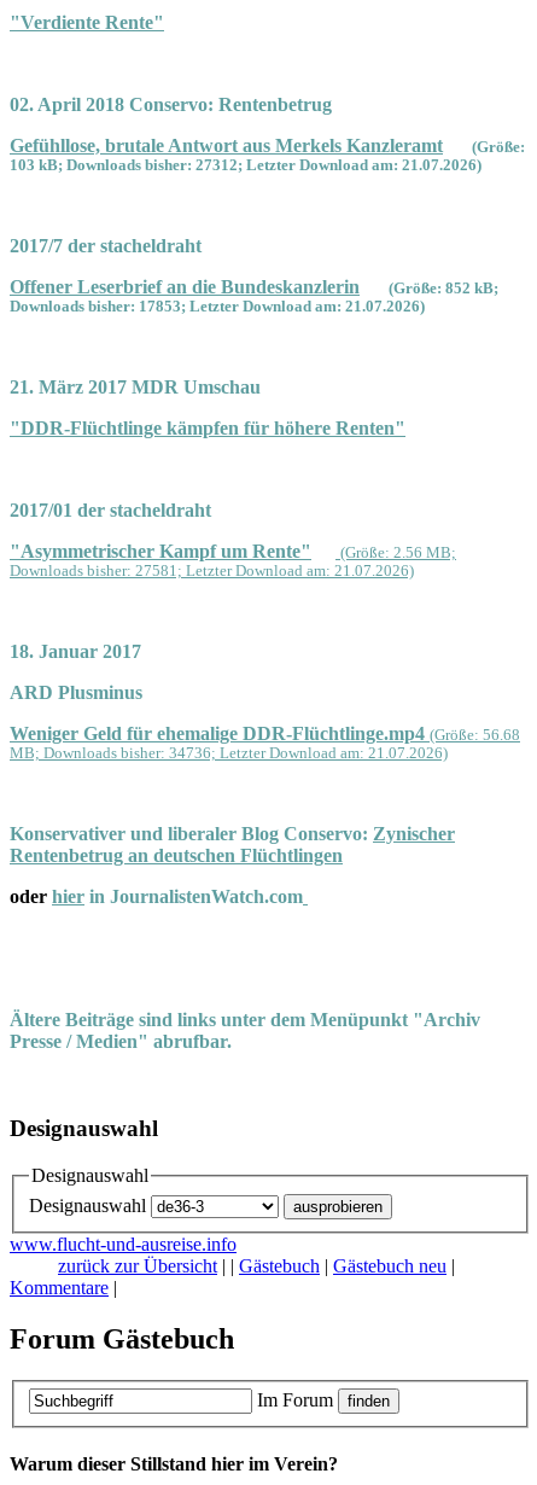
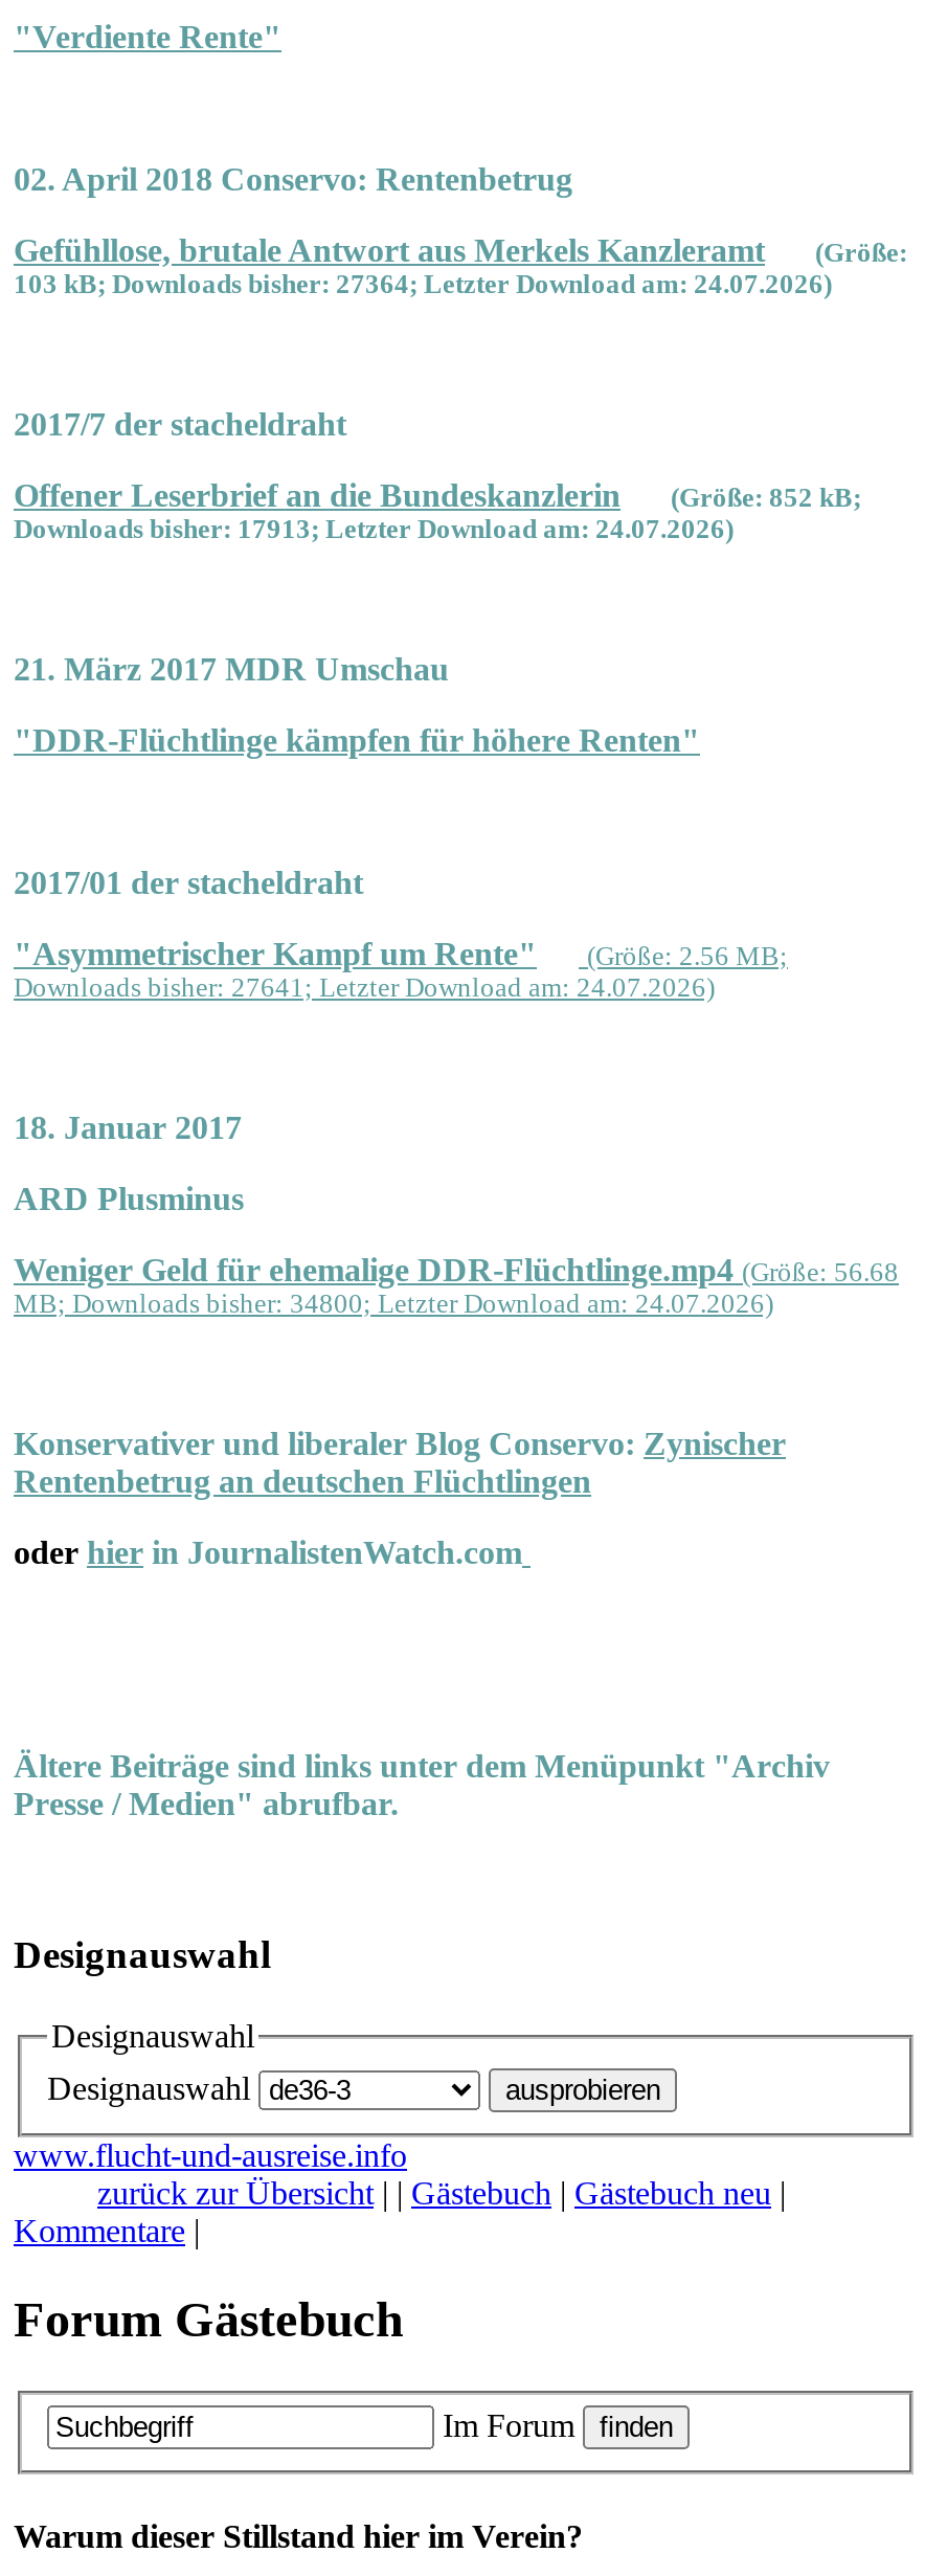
[10,157,481,174] 103 kB; Downloads bisher: 27312; Letzter Download am: 21.07.2026) -> [14,270,832,299] 103 kB; Downloads bisher: 27364; Letzter Download am: 24.07.2026)
[10,298,425,315] Downloads bisher: 17853; Letzter Download am: 21.07.2026) -> [14,515,734,544] Downloads bisher: 17913; Letzter Download am: 24.07.2026)
[10,562,414,579] Downloads bisher: 27581; Letzter Download am: 21.07.2026) -> [14,973,715,1002] Downloads bisher: 27641; Letzter Download am: 24.07.2026)
[10,745,448,762] MB; Downloads bisher: 34736; Letzter Download am: 21.07.2026) -> [14,1289,773,1318] MB; Downloads bisher: 34800; Letzter Download am: 24.07.2026)

